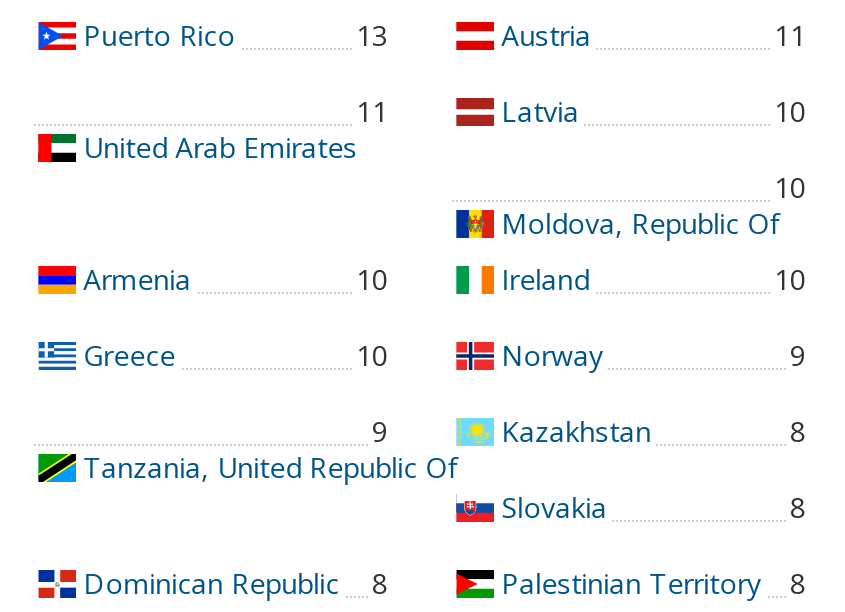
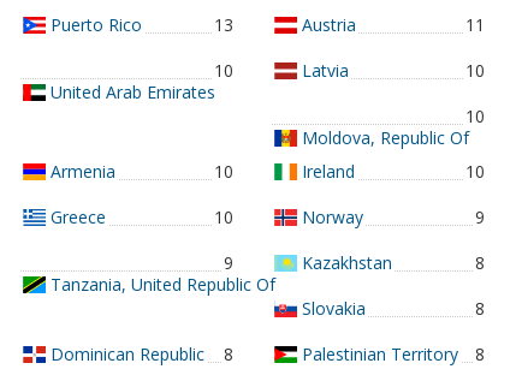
[356,92,388,130] 11 -> [214,59,233,82] 10

